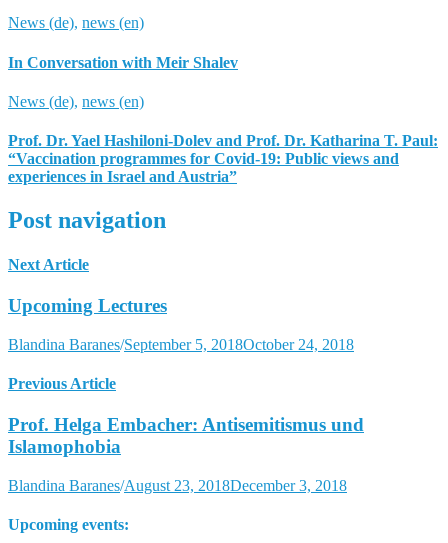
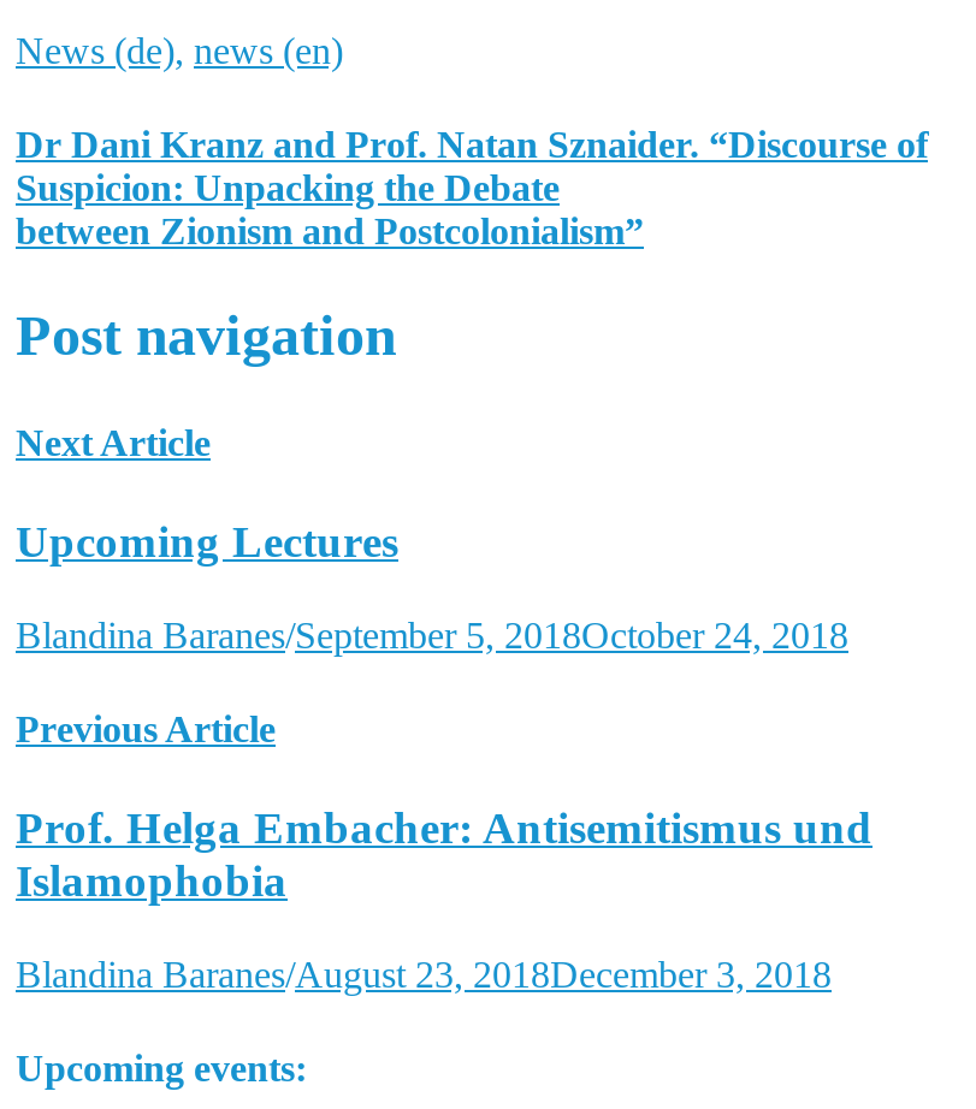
[8,54,438,185] In Conversation with Meir Shalev | News (de), news (en) | Prof. Dr. Yael Hashiloni-Dolev and Prof. Dr. Katharina T. Paul: | “Vaccination programmes for Covid-19: Public views and | experiences in Israel and Austria” -> [16,124,928,252] Dr Dani Kranz and Prof. Natan Sznaider. “Discourse of | Suspicion: Unpacking the Debate | between Zionism and Postcolonialism”

